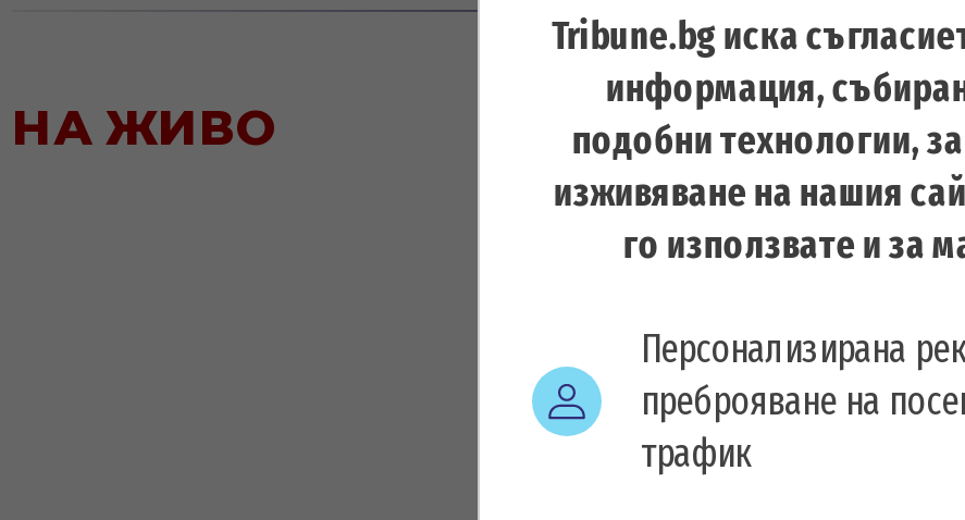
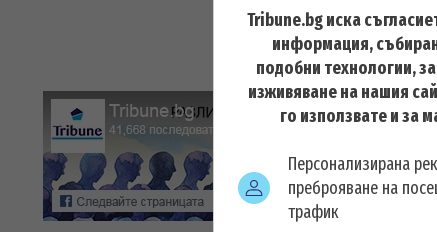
[12,98,277,157] НА ЖИВО -> none
none -> [43,91,213,222] [image]

